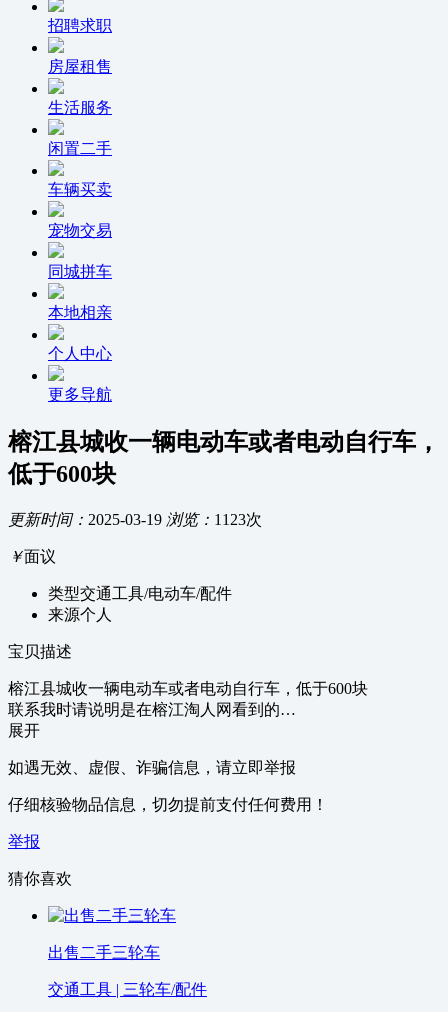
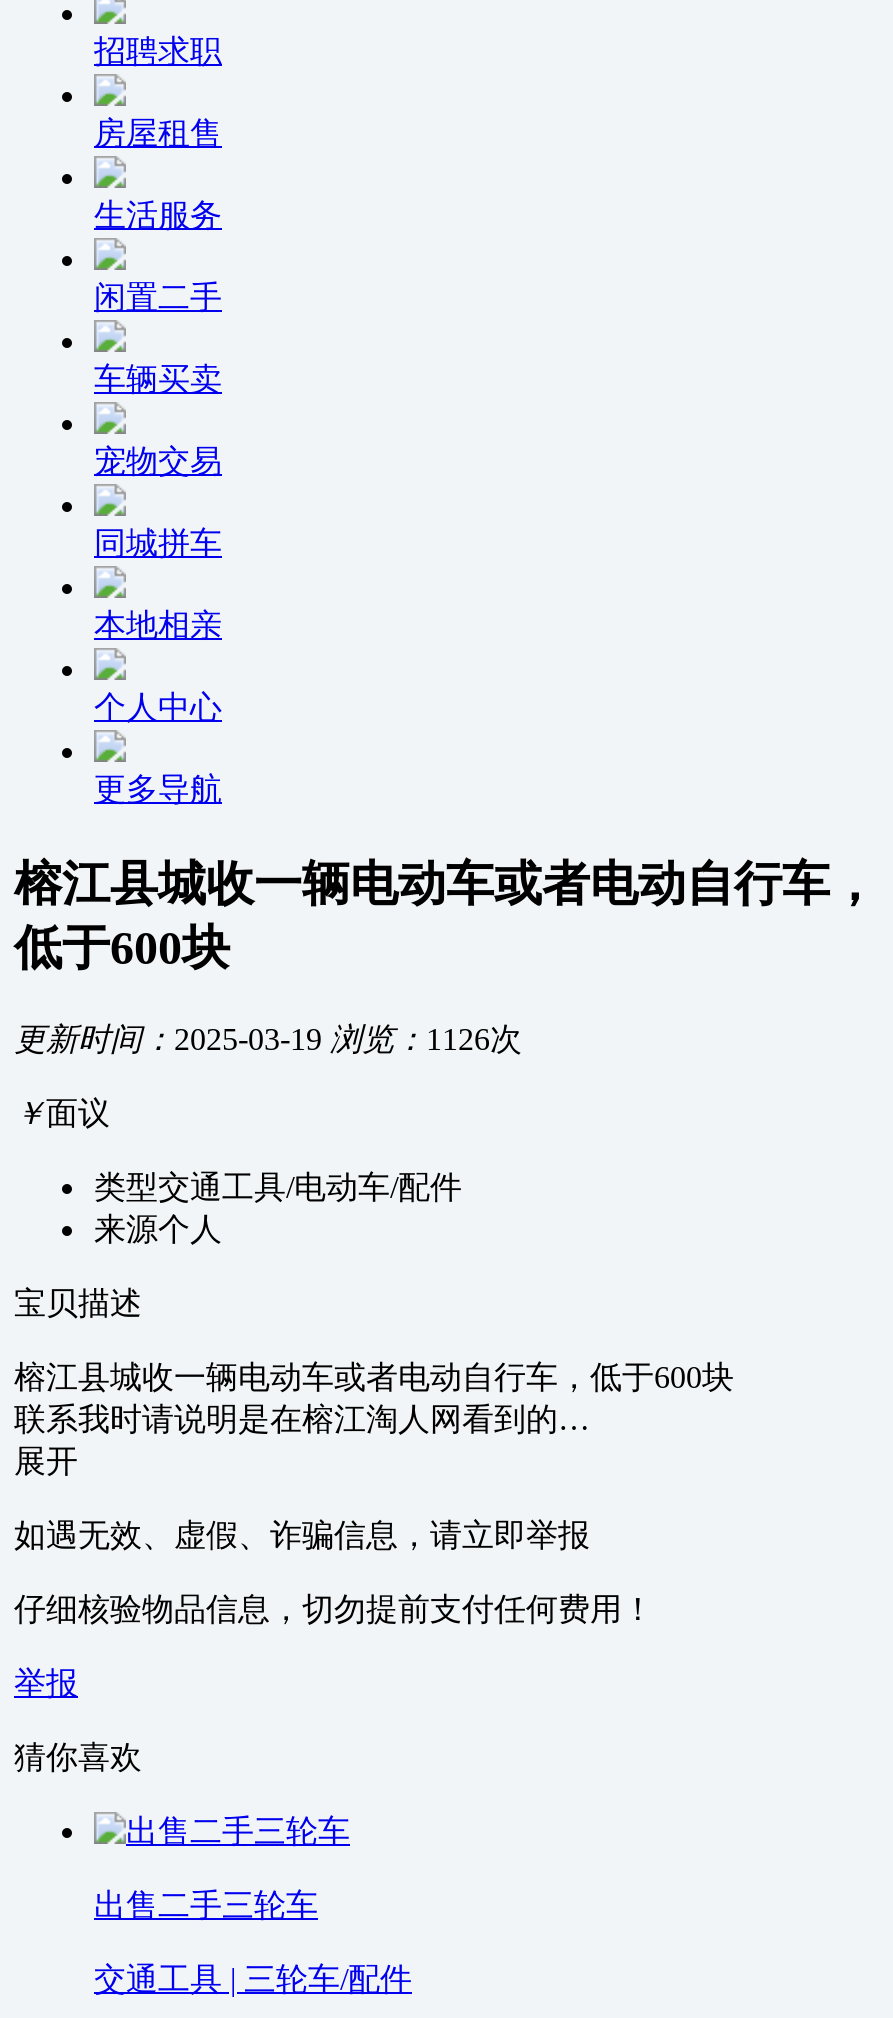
[8,511,262,528] 更新时间：2025-03-19 浏览：1123次 -> [14,1022,522,1056] 更新时间：2025-03-19 浏览：1126次

